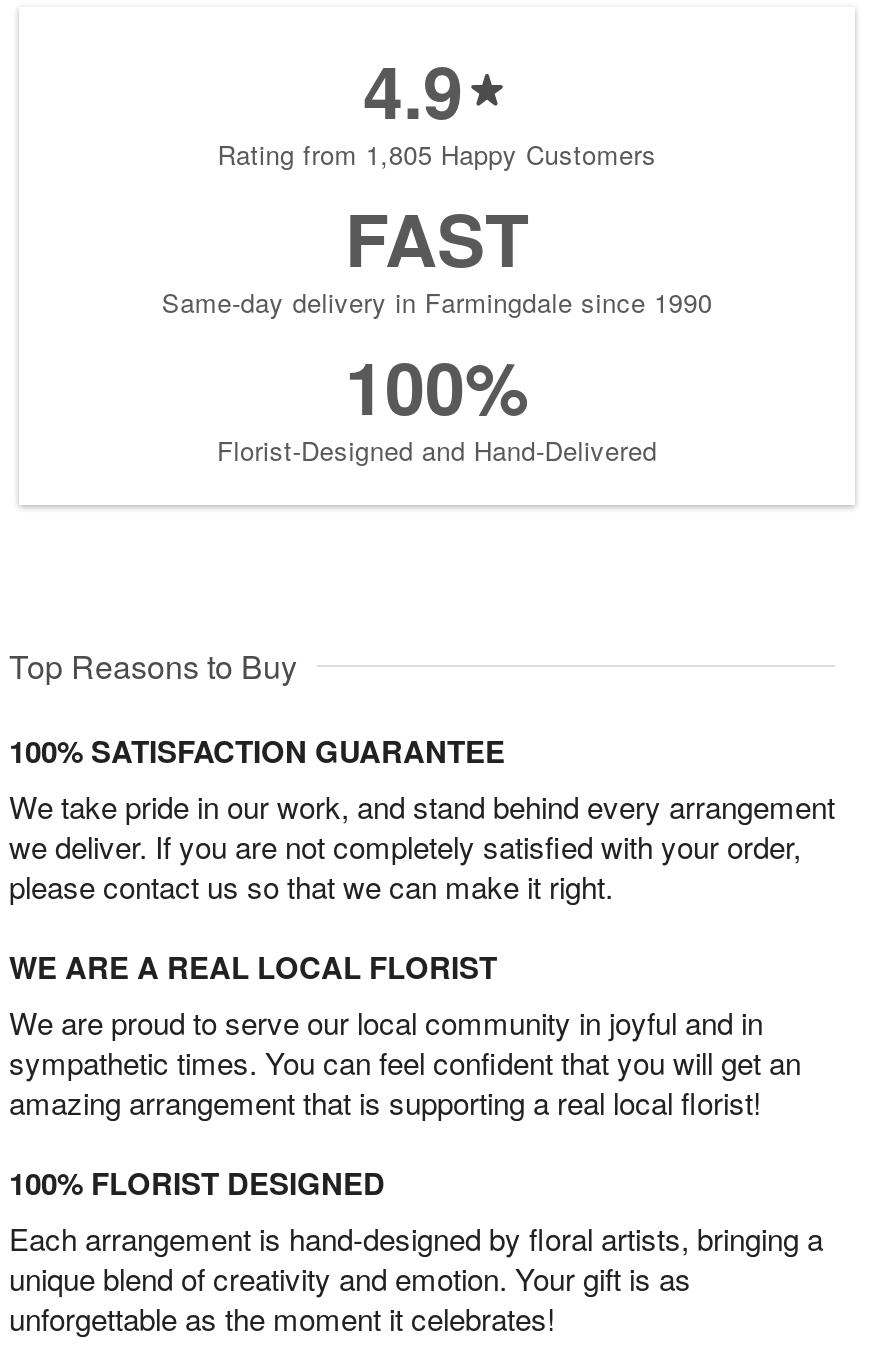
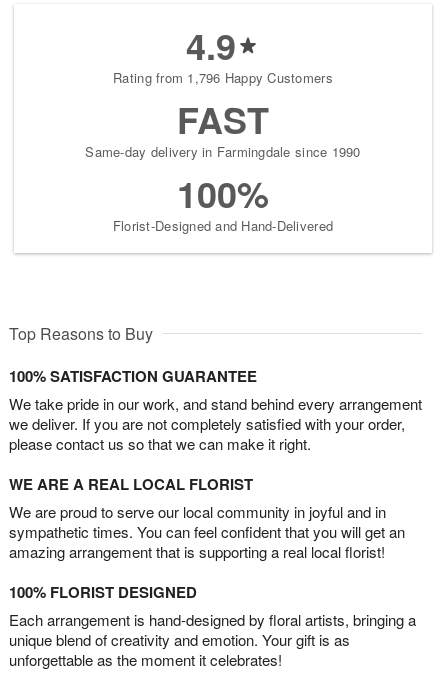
[217,136,657,174] Rating from 1,805 Happy Customers -> [113,68,333,87] Rating from 1,796 Happy Customers

